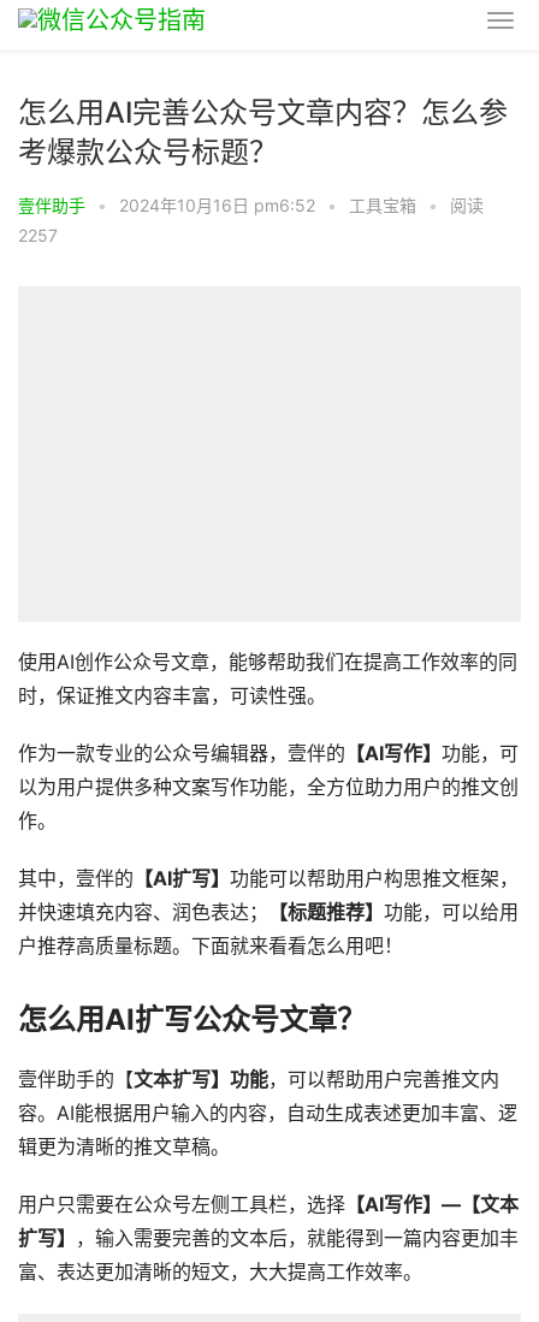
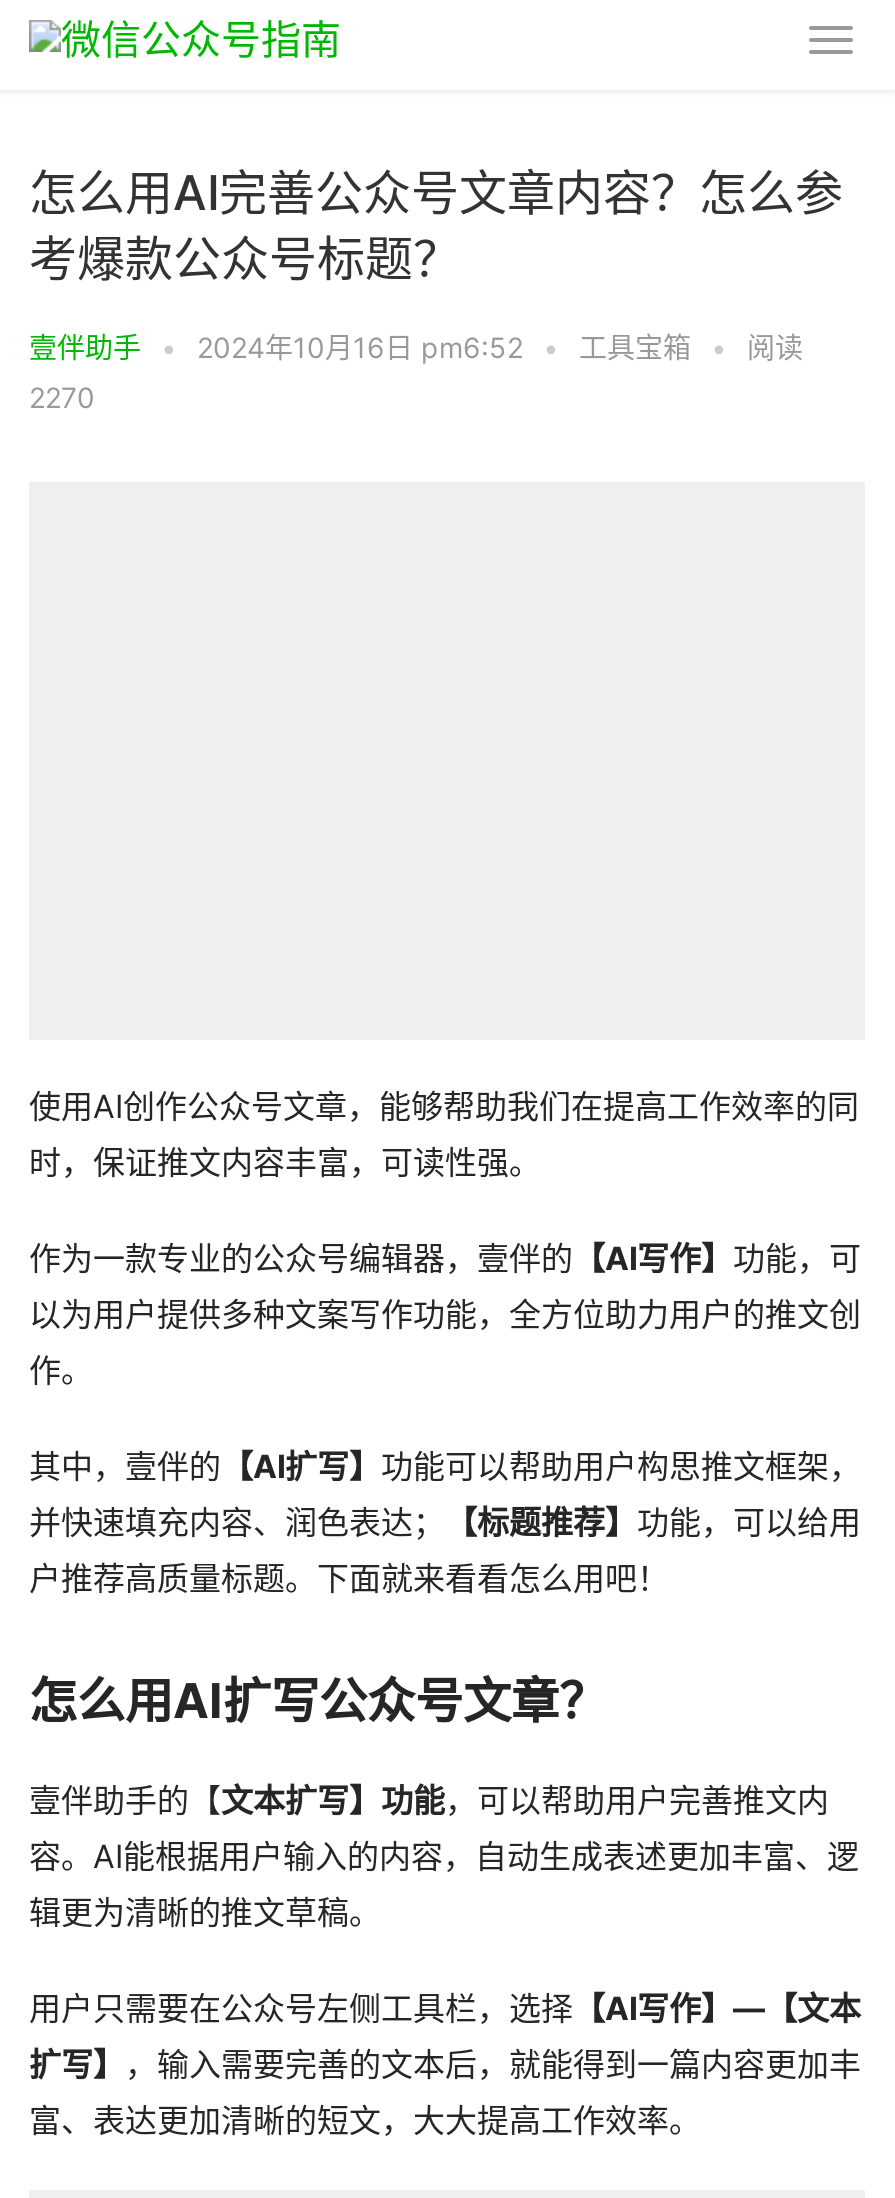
[18,225,58,245] 2257 -> [29,380,95,414] 2270

